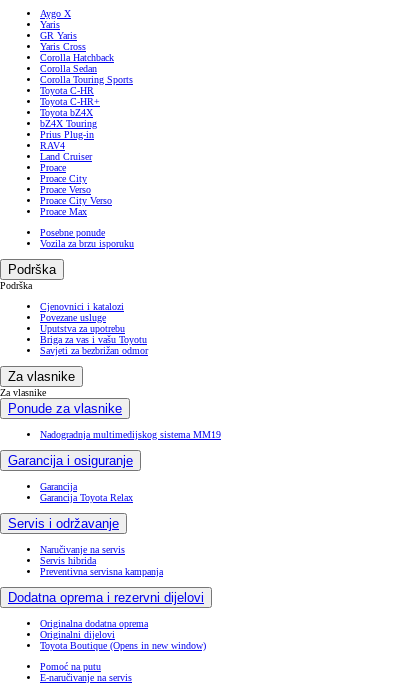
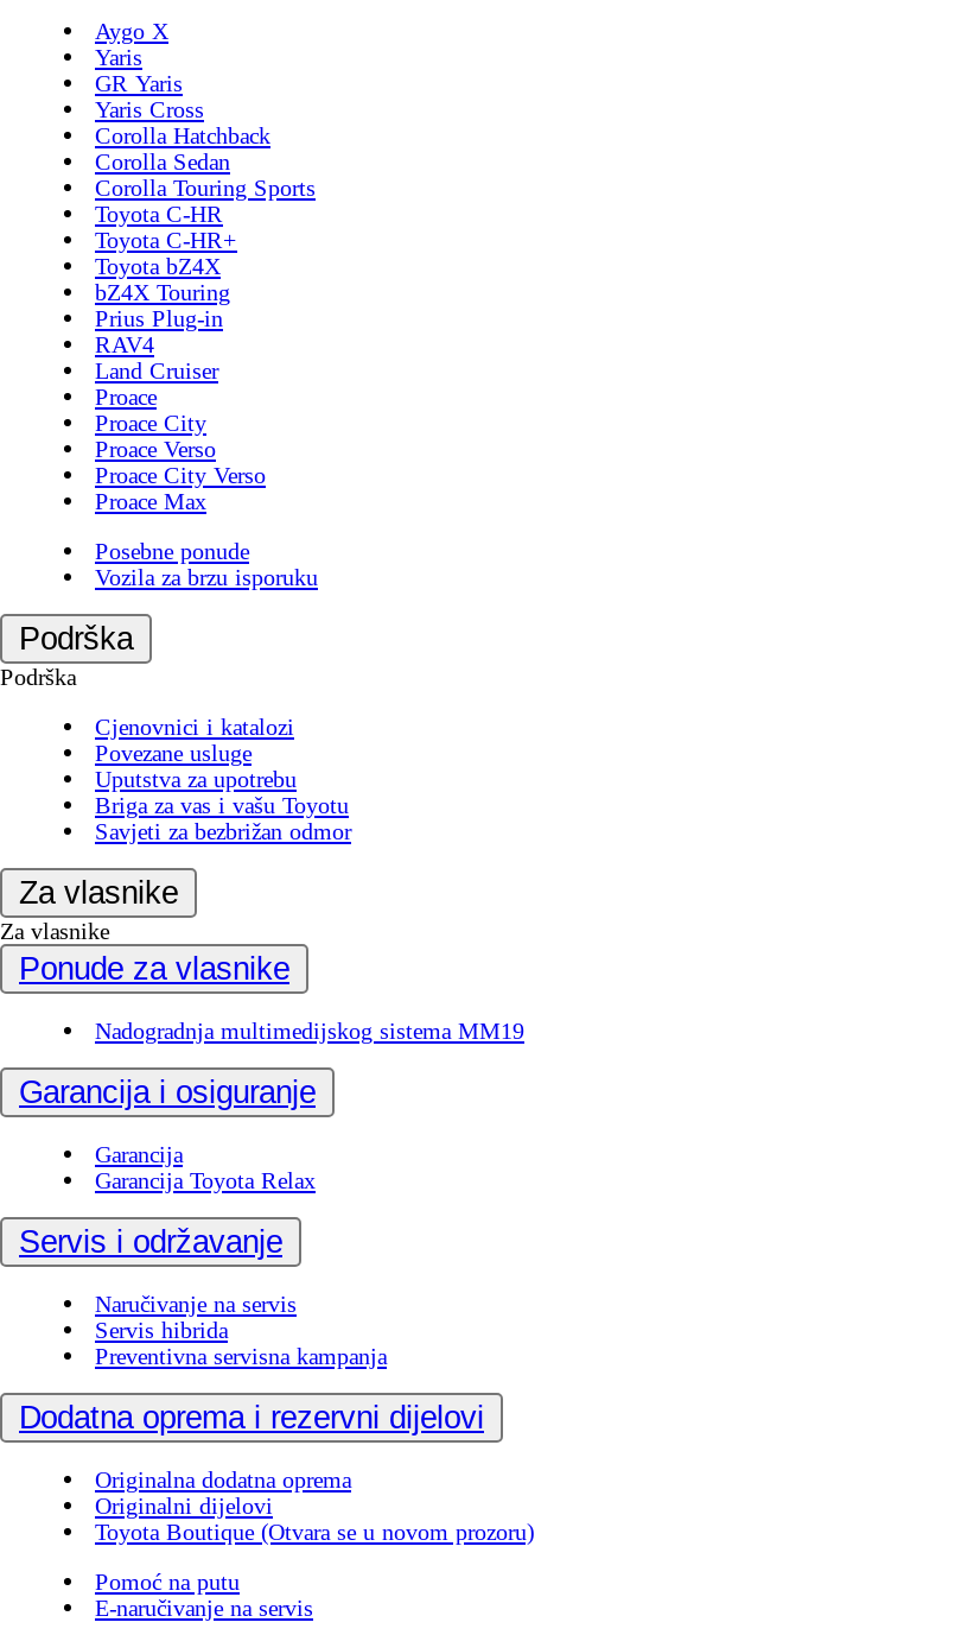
[40,640,206,651] Toyota Boutique(Opens in new window) -> [95,1519,534,1545] Toyota Boutique(Otvara se u novom prozoru)

